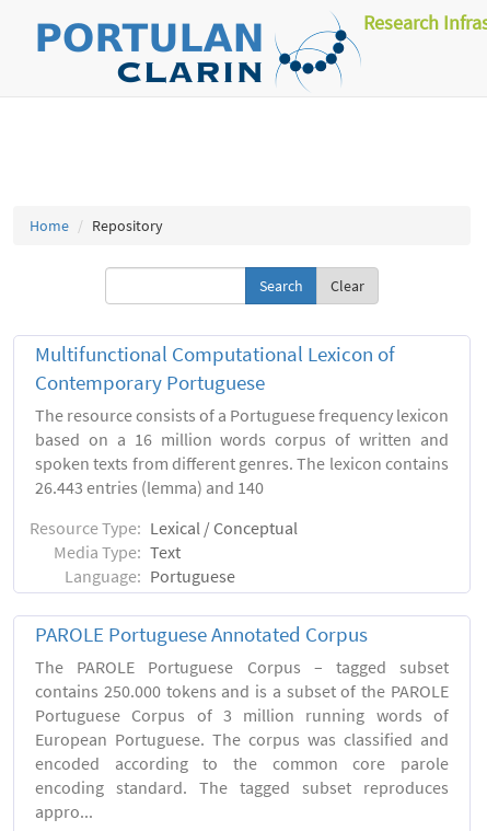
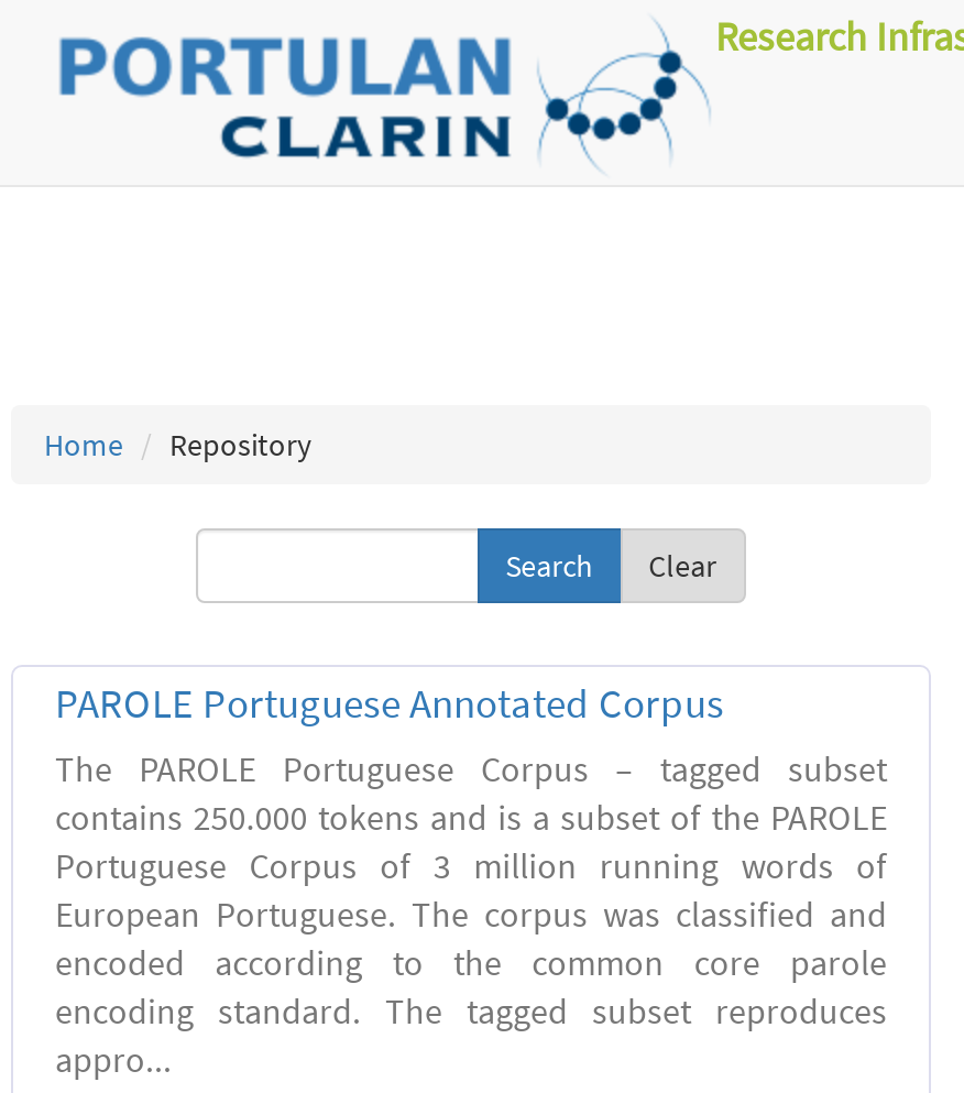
[30,342,449,587] Multifunctional Computational Lexicon of | Contemporary Portuguese | The resource consists of a Portuguese frequency lexicon | based on a 16 million words corpus of written and | spoken texts from different genres. The lexicon contains | 26.443 entries (lemma) and 140 | Resource Type: Lexical / Conceptual | Media Type: Text | Language: Portuguese -> none

